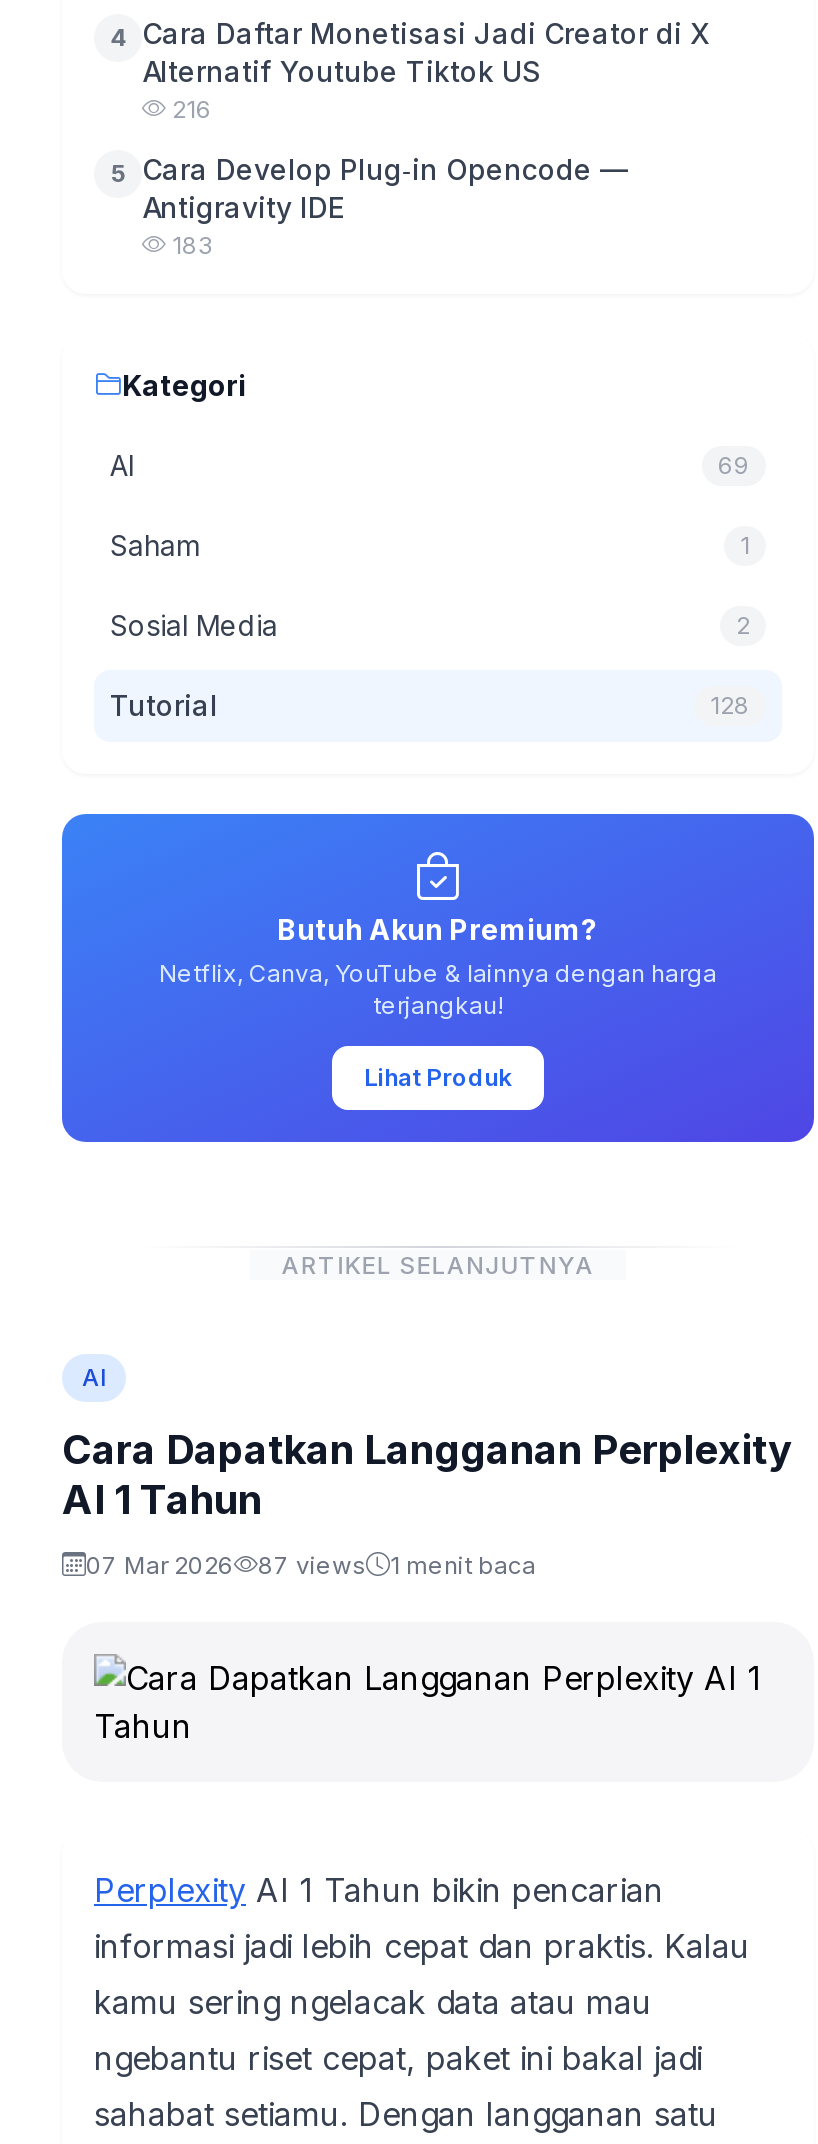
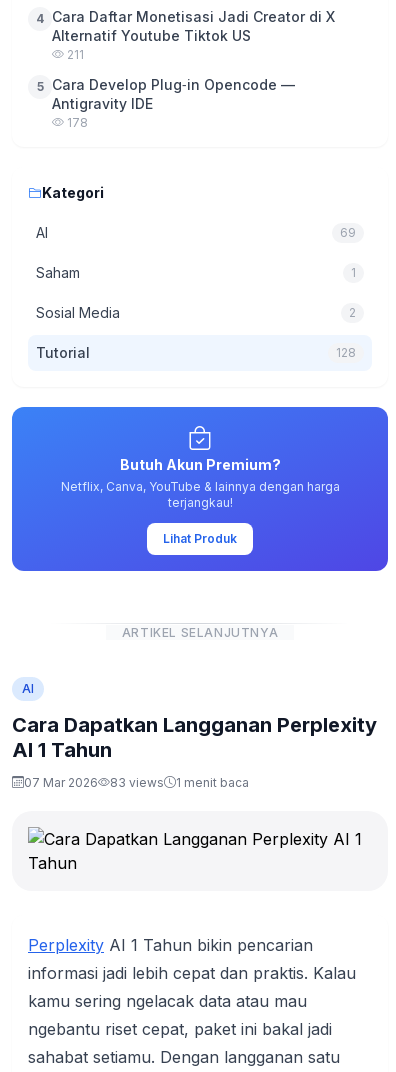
[166,94,212,124] 216 -> [64,47,84,62] 211
[166,230,214,260] 183 -> [64,115,88,130] 178
[86,1550,536,1580] 07 Mar 2026 87 views 1 menit baca -> [24,775,249,790] 07 Mar 2026 83 views 1 menit baca

